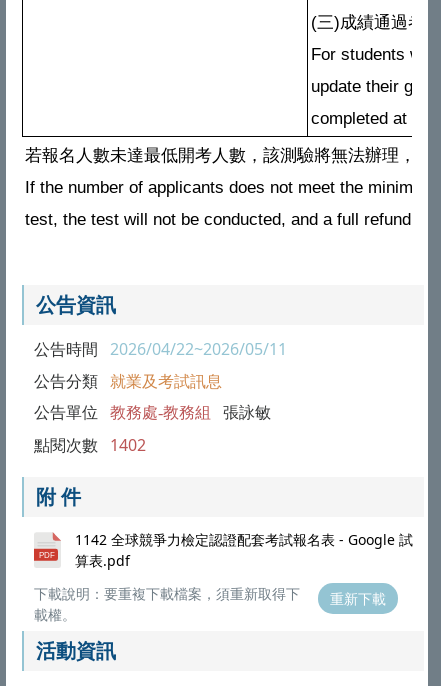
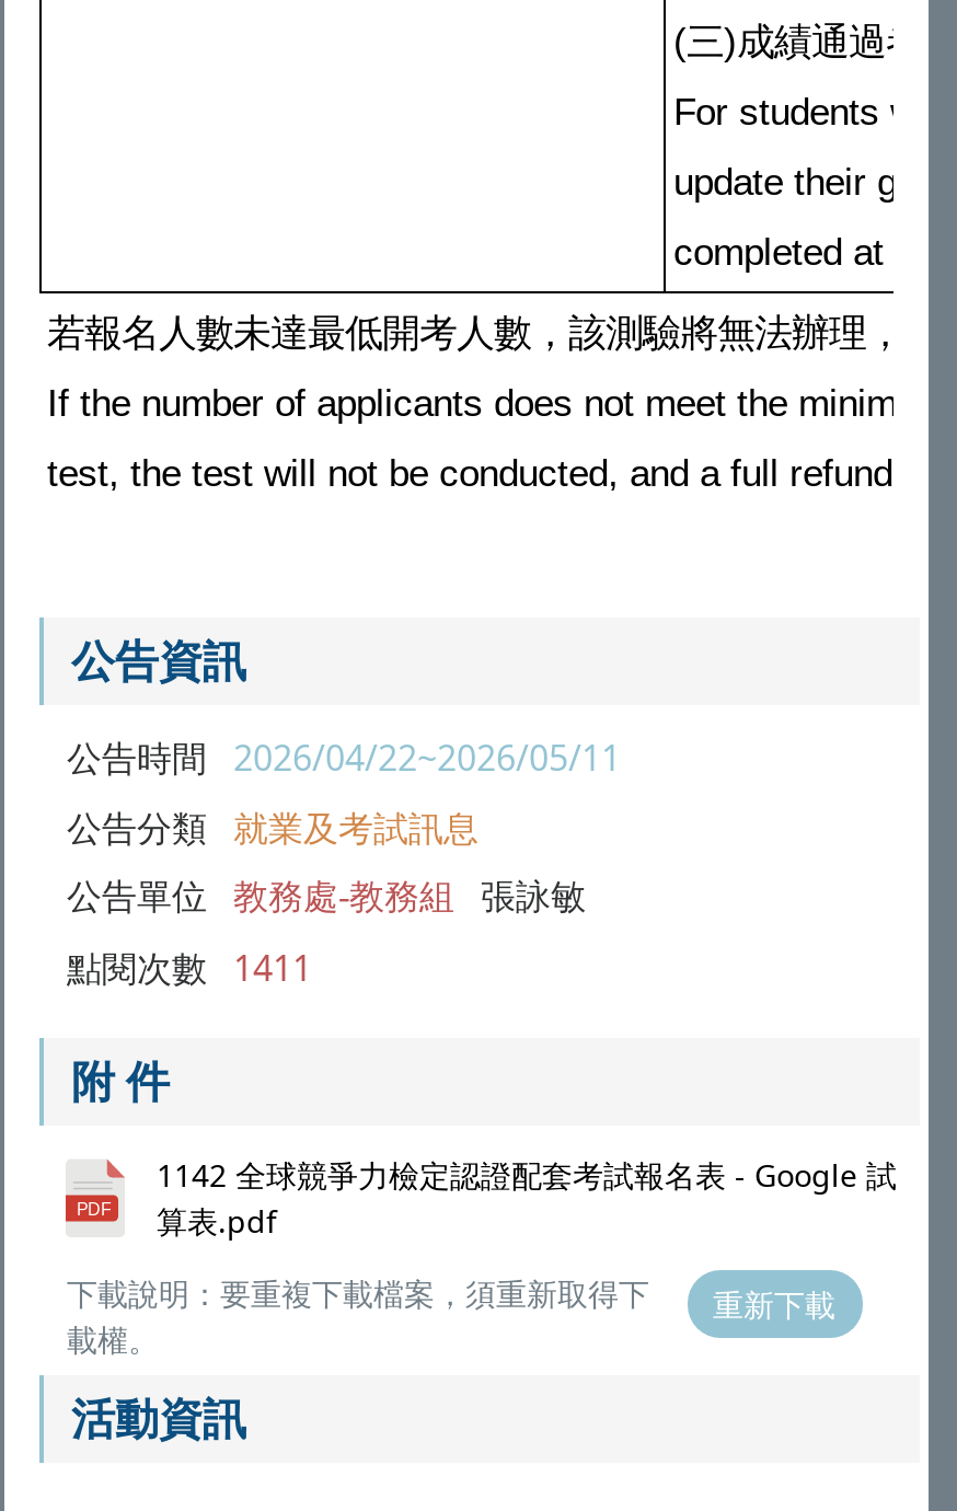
[34,434,146,456] 點閱次數 1402 -> [67,945,312,993] 點閱次數 1411

